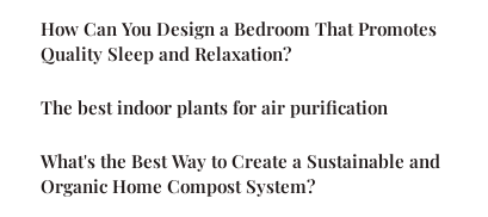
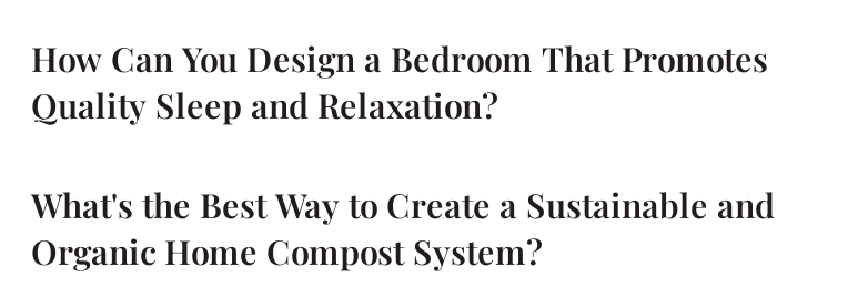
[41,96,388,119] The best indoor plants for air purification -> none

